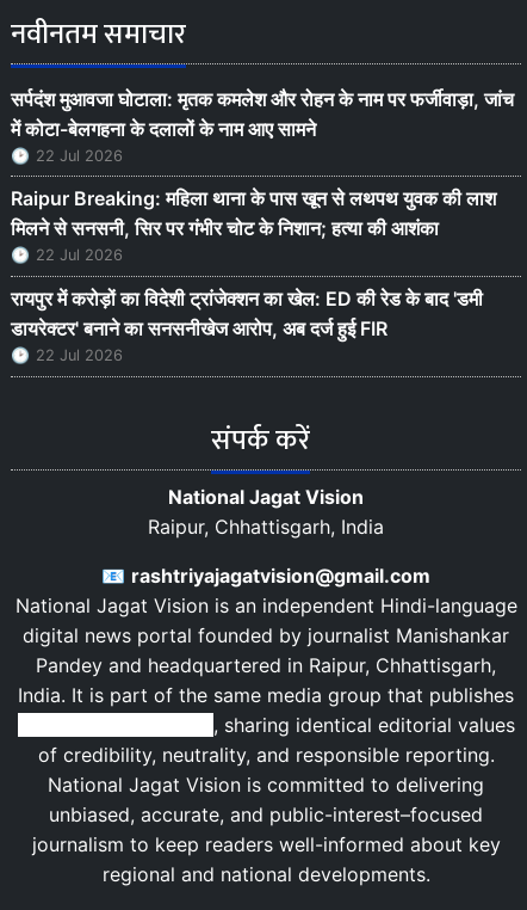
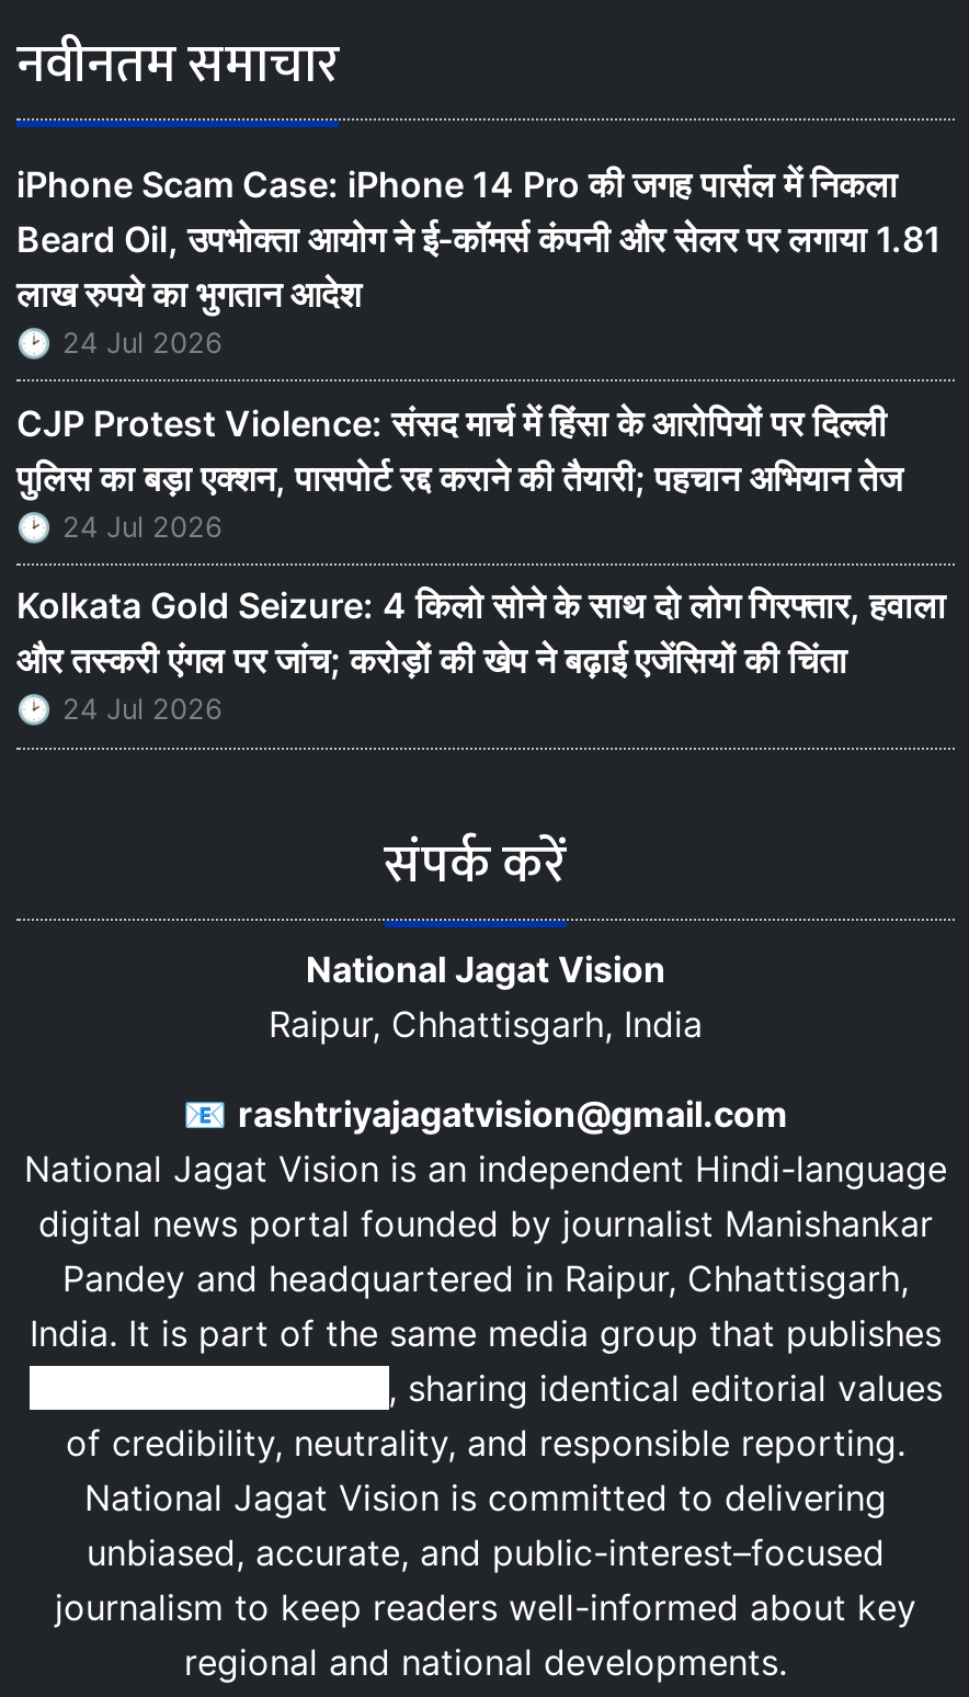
[11,87,514,164] सर्पदंश मुआवजा घोटाला: मृतक कमलेश और रोहन के नाम पर फर्जीवाड़ा, जांच | में कोटा-बेलगहना के दलालों के नाम आए सामने | 22 Jul 2026 -> [16,162,942,359] iPhone Scam Case: iPhone 14 Pro की जगह पार्सल में निकला | Beard Oil, उपभोक्ता आयोग ने ई-कॉमर्स कंपनी और सेलर पर लगाया 1.81 | लाख रुपये का भुगतान आदेश | 24 Jul 2026
[11,187,496,264] Raipur Breaking: महिला थाना के पास खून से लथपथ युवक की लाश | मिलने से सनसनी, सिर पर गंभीर चोट के निशान; हत्या की आशंका | 22 Jul 2026 -> [16,400,902,542] CJP Protest Violence: संसद मार्च में हिंसा के आरोपियों पर दिल्ली | पुलिस का बड़ा एक्शन, पासपोर्ट रद्द कराने की तैयारी; पहचान अभियान तेज | 24 Jul 2026
[11,287,483,364] रायपुर में करोड़ों का विदेशी ट्रांजेक्शन का खेल: ED की रेड के बाद 'डमी | डायरेक्टर' बनाने का सनसनीखेज आरोप, अब दर्ज हुई FIR | 22 Jul 2026 -> [16,584,946,726] Kolkata Gold Seizure: 4 किलो सोने के साथ दो लोग गिरफ्तार, हवाला | और तस्करी एंगल पर जांच; करोड़ों की खेप ने बढ़ाई एजेंसियों की चिंता | 24 Jul 2026

